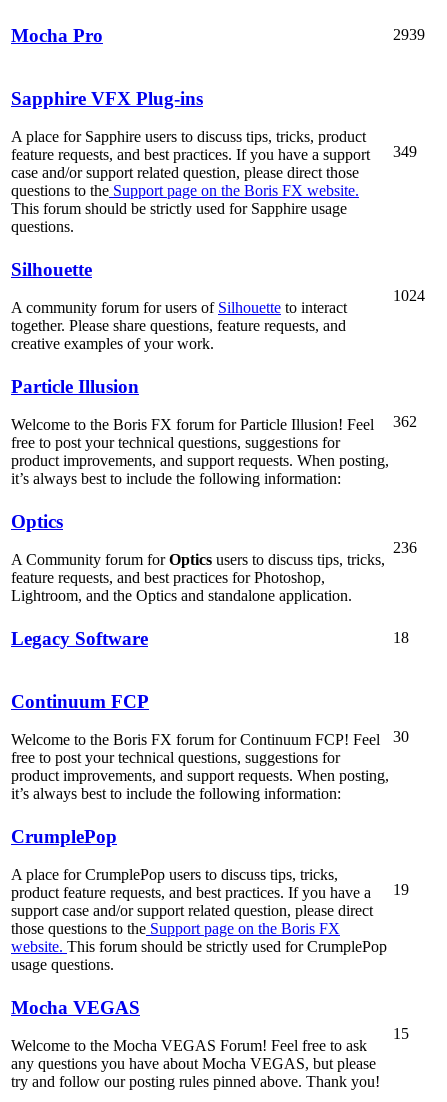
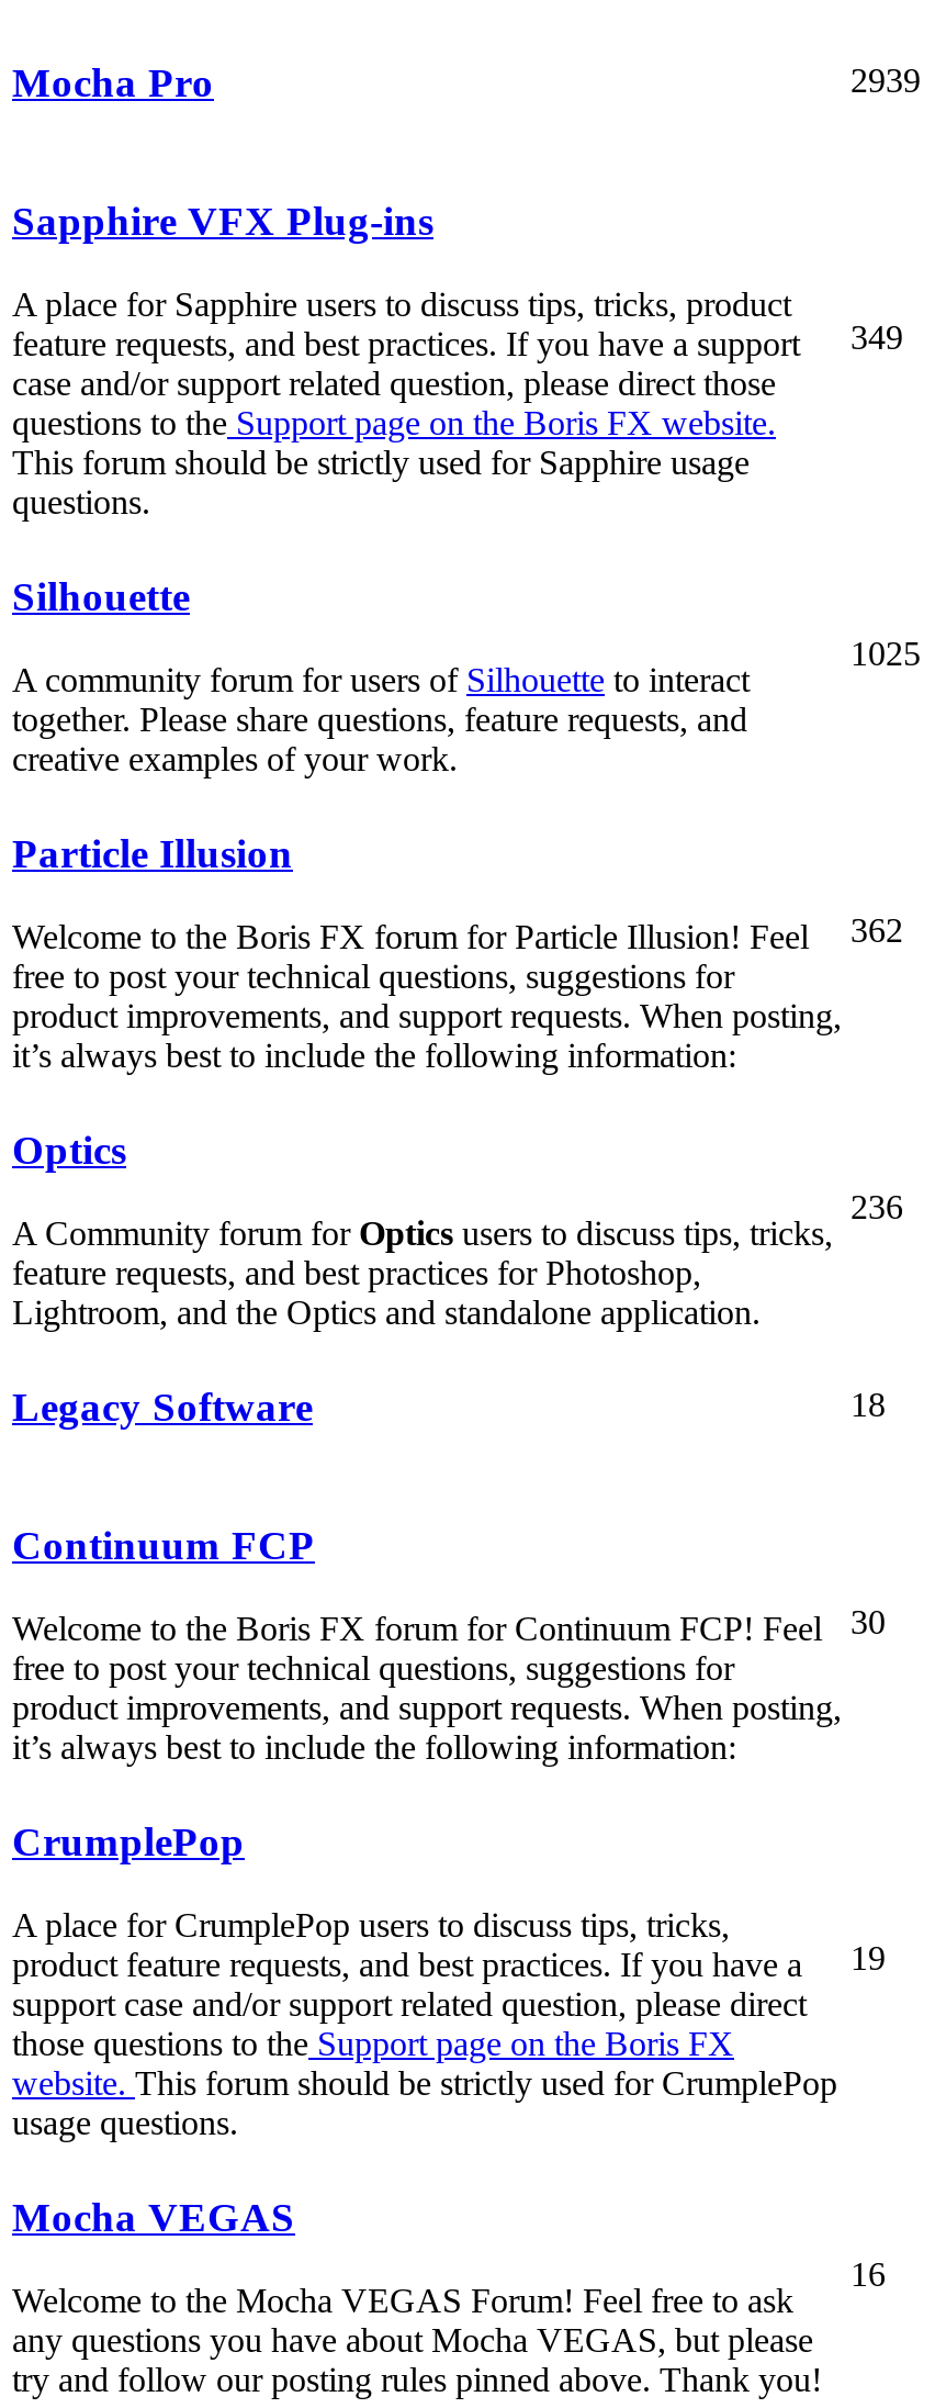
[393,287,425,304] 1024 -> [850,635,921,672] 1025
[393,1025,409,1042] 15 -> [850,2255,886,2293] 16

